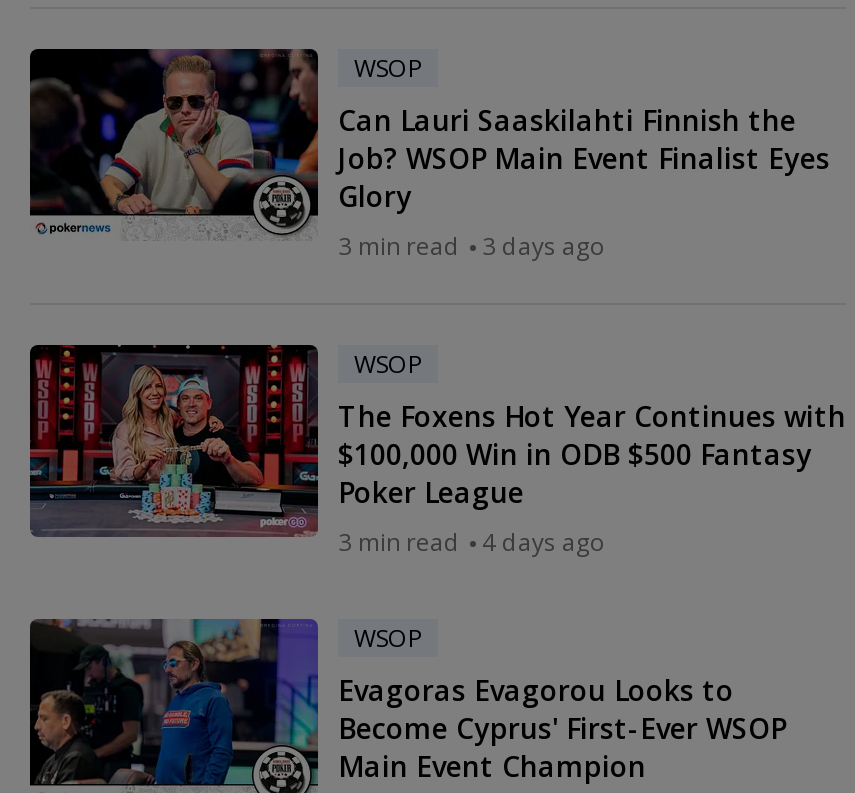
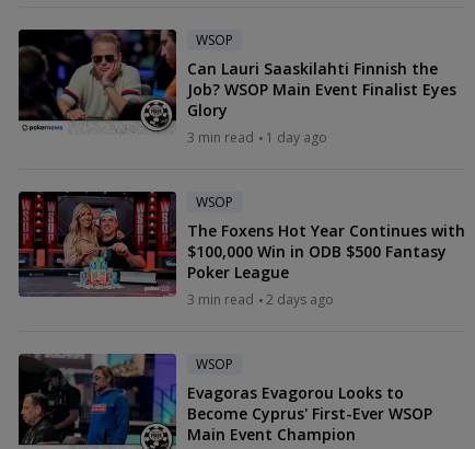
[338,229,606,263] 3 min read 3 days ago -> [187,128,327,147] 3 min read 1 day ago
[338,525,606,559] 3 min read 4 days ago -> [187,290,334,309] 3 min read 2 days ago

